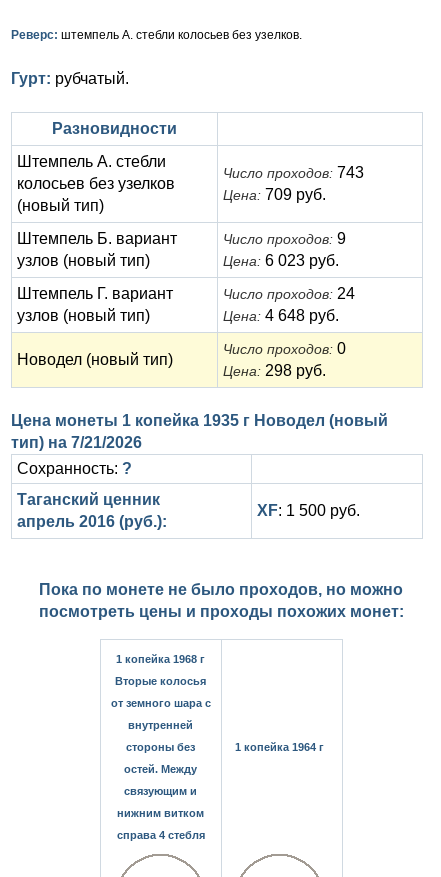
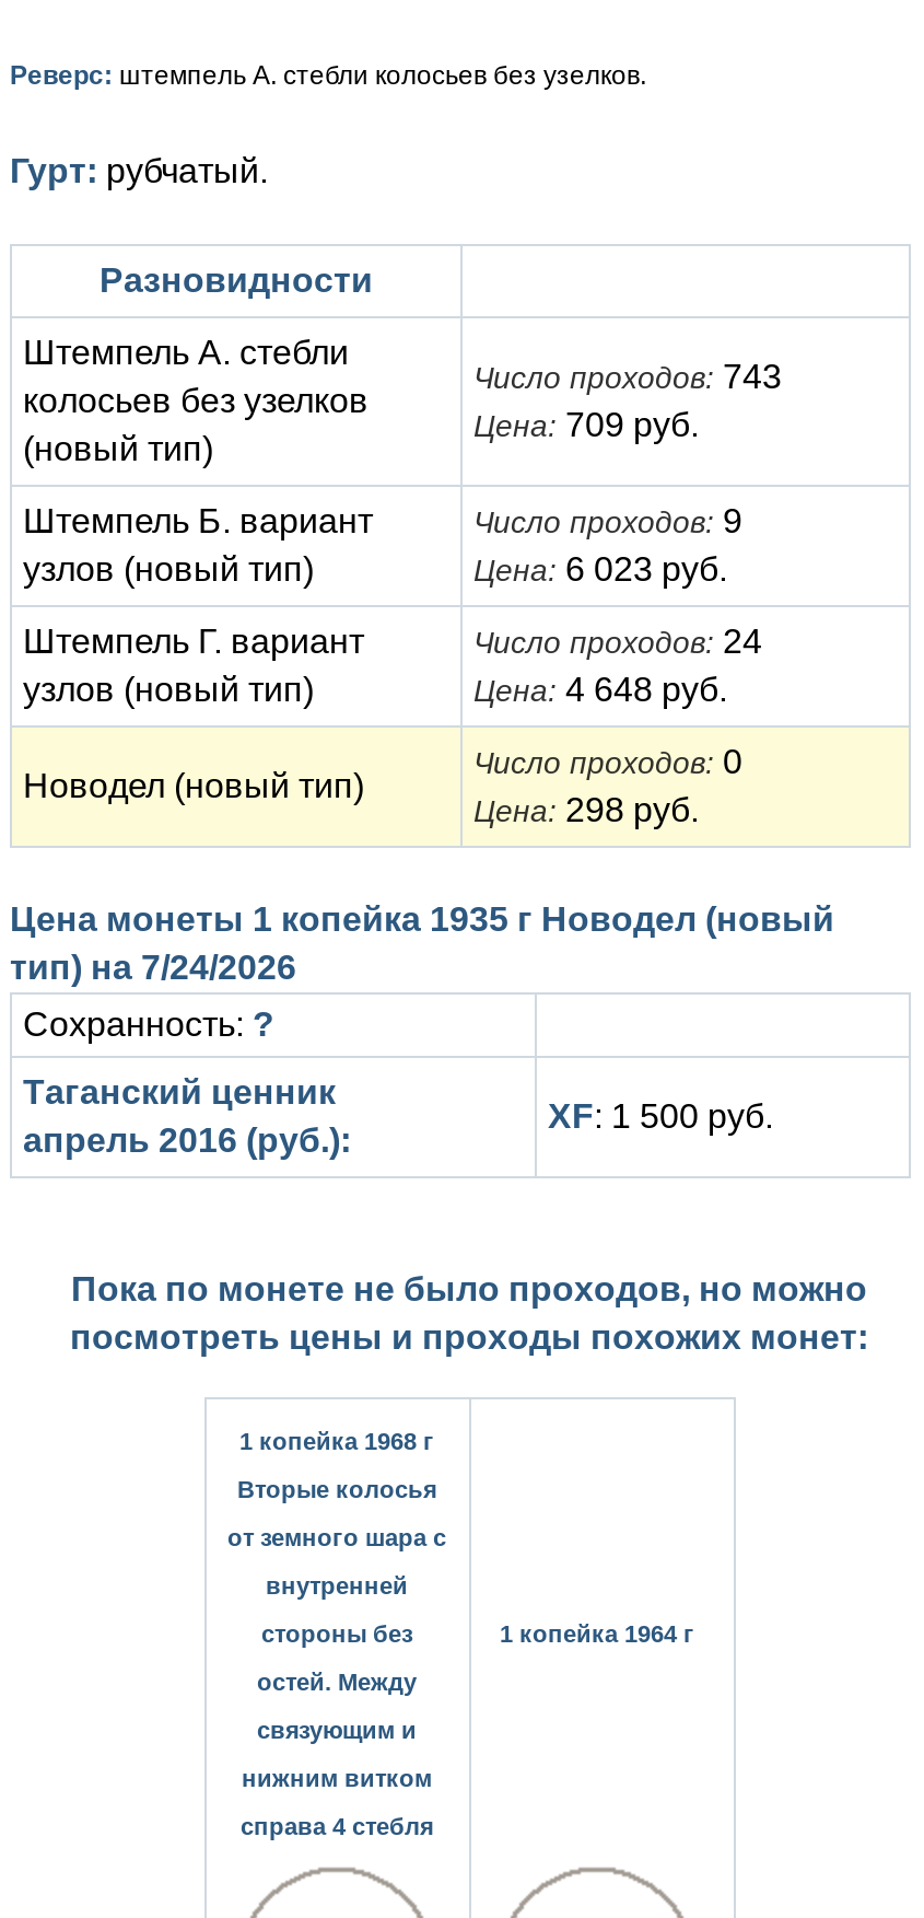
[11,434,142,451] тип) на 7/21/2026 -> [10,949,296,986] тип) на 7/24/2026

